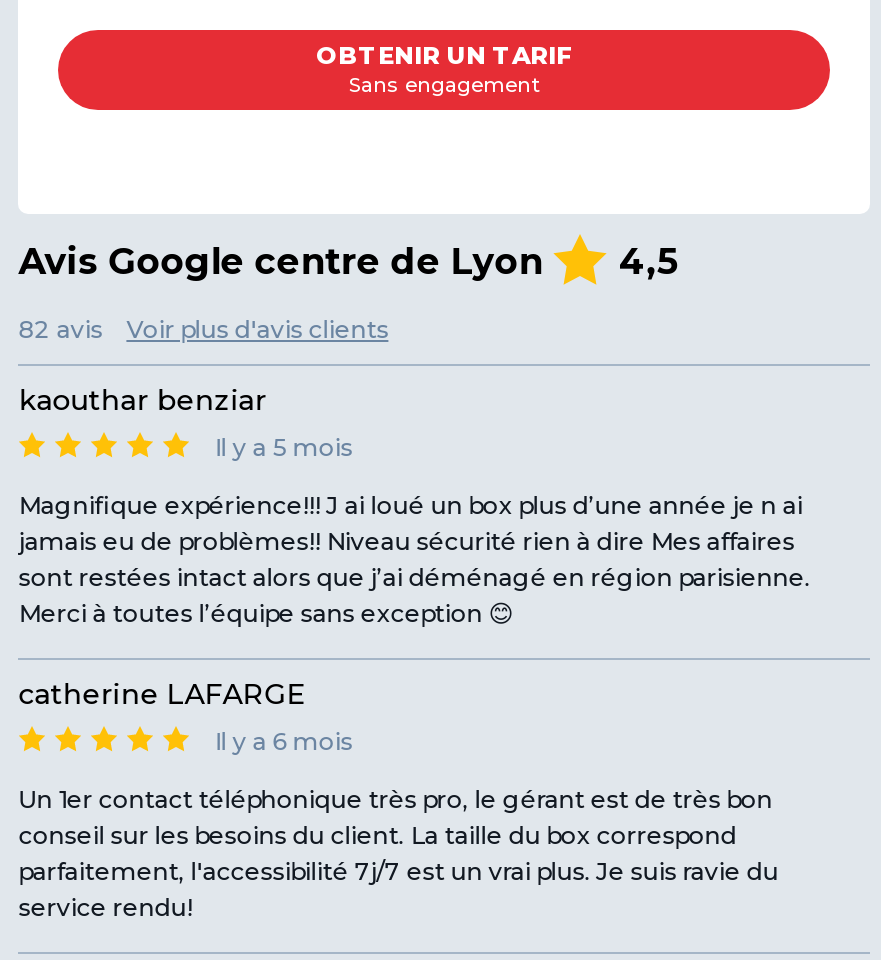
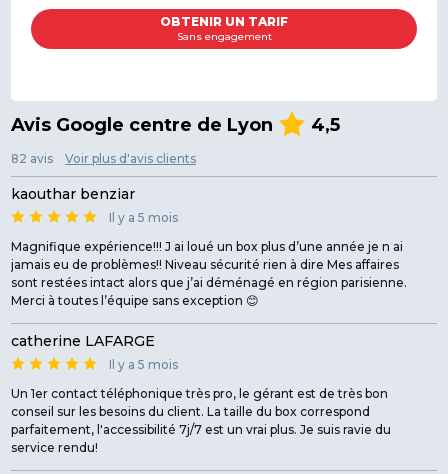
[214,725,352,755] Il y a 6 mois -> [109,356,178,371] Il y a 5 mois

